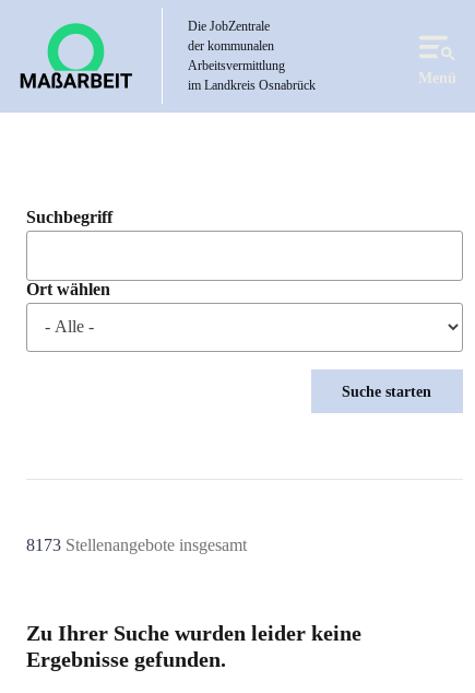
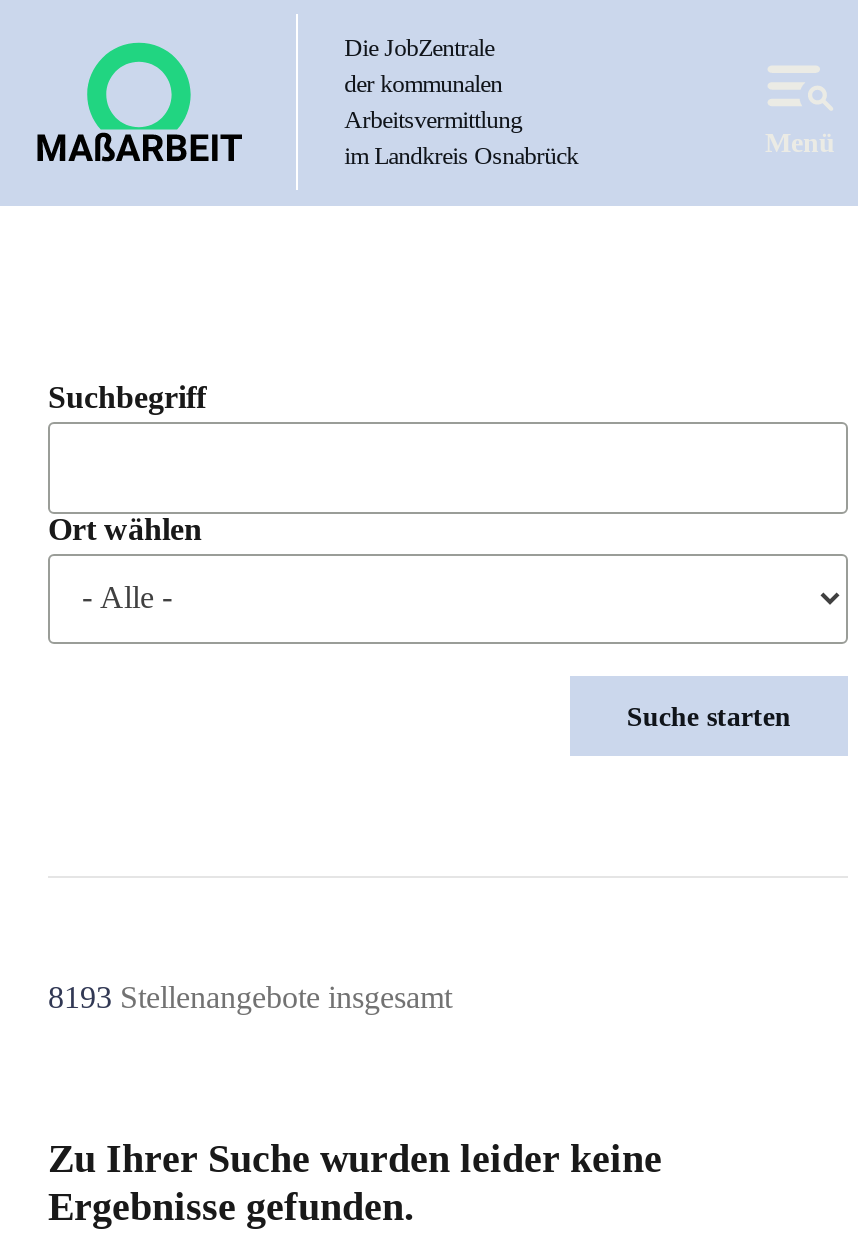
[26,536,247,555] 8173 Stellenangebote insgesamt -> [48,981,452,1015] 8193 Stellenangebote insgesamt

